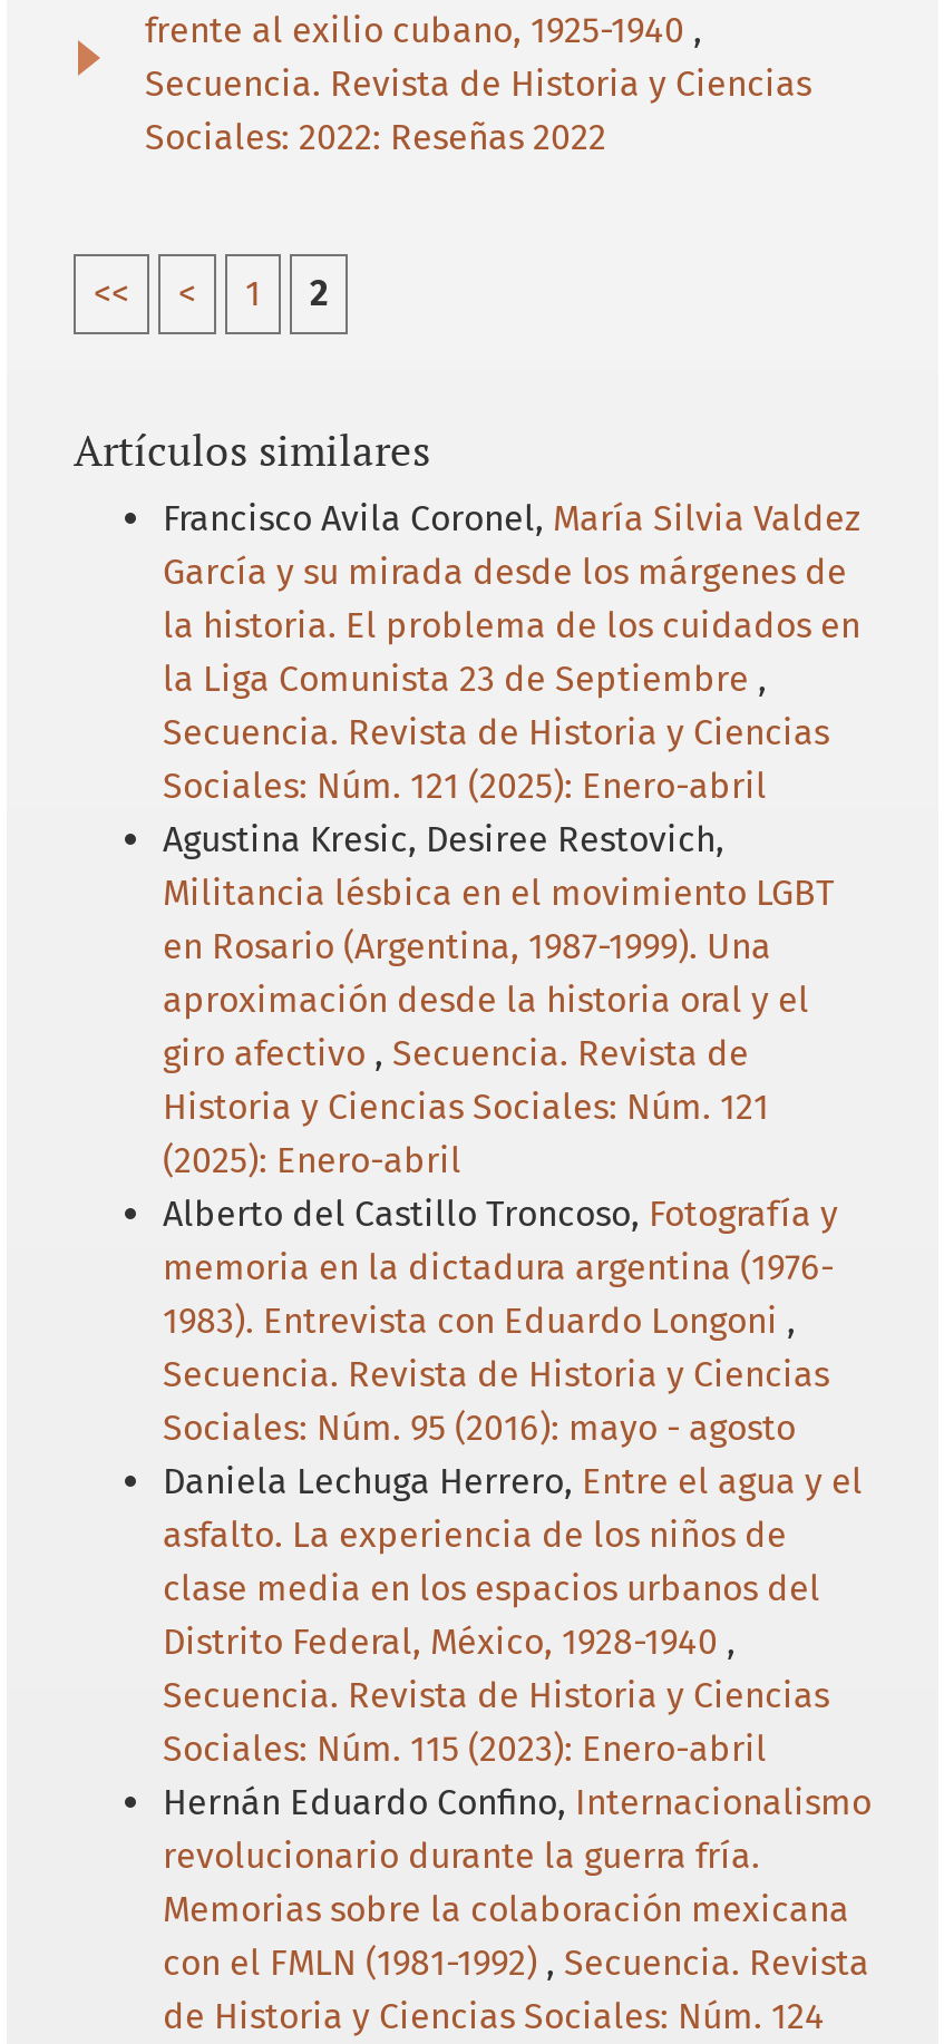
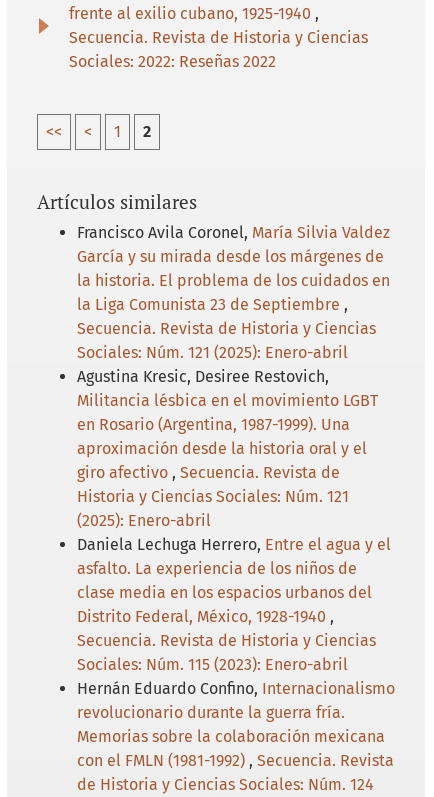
[163,1193,838,1449] Alberto del Castillo Troncoso, Fotografía y | memoria en la dictadura argentina (1976- | 1983). Entrevista con Eduardo Longoni, | Secuencia. Revista de Historia y Ciencias | Sociales: Núm. 95 (2016): mayo - agosto -> none

